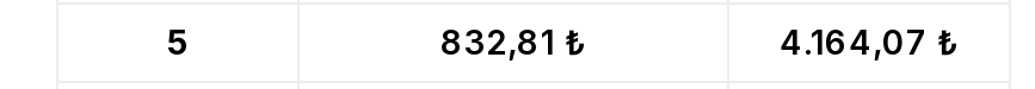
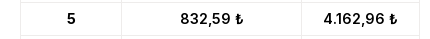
[441,21,586,62] 832,81 ₺ -> [179,10,243,27] 832,59 ₺
[780,21,959,62] 4.164,07 ₺ -> [323,10,398,27] 4.162,96 ₺

